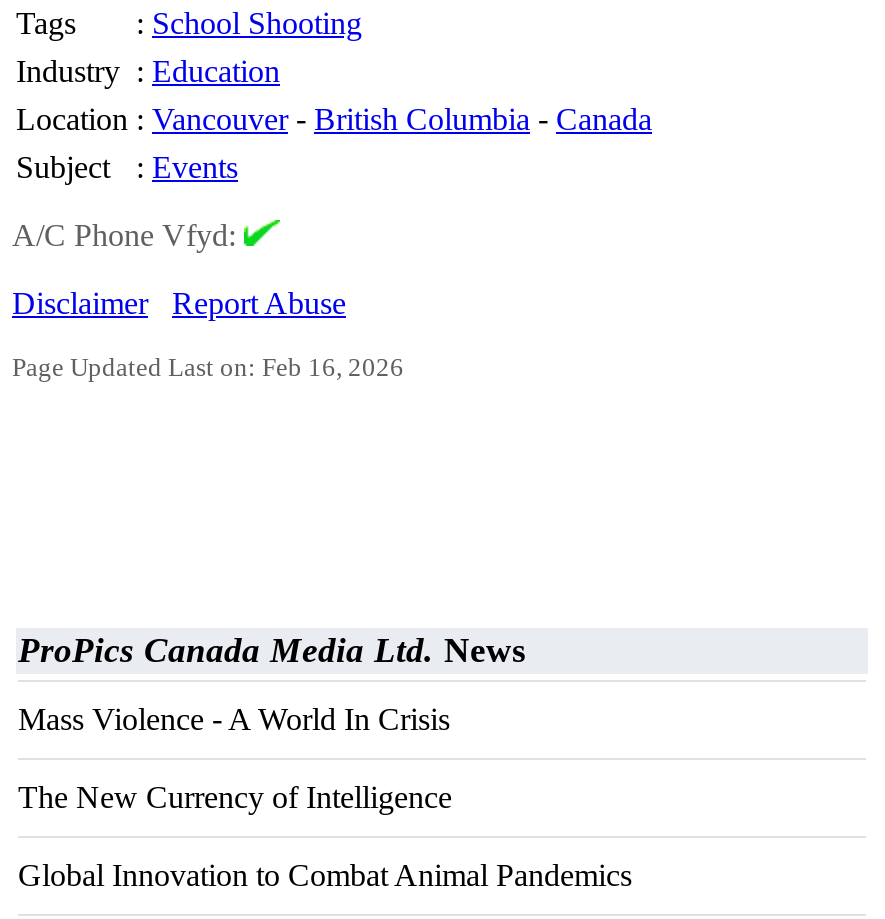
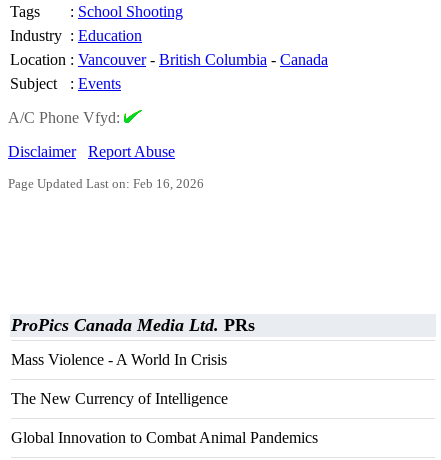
[18,630,526,670] ProPics Canada Media Ltd. News -> [11,315,255,335] ProPics Canada Media Ltd. PRs

